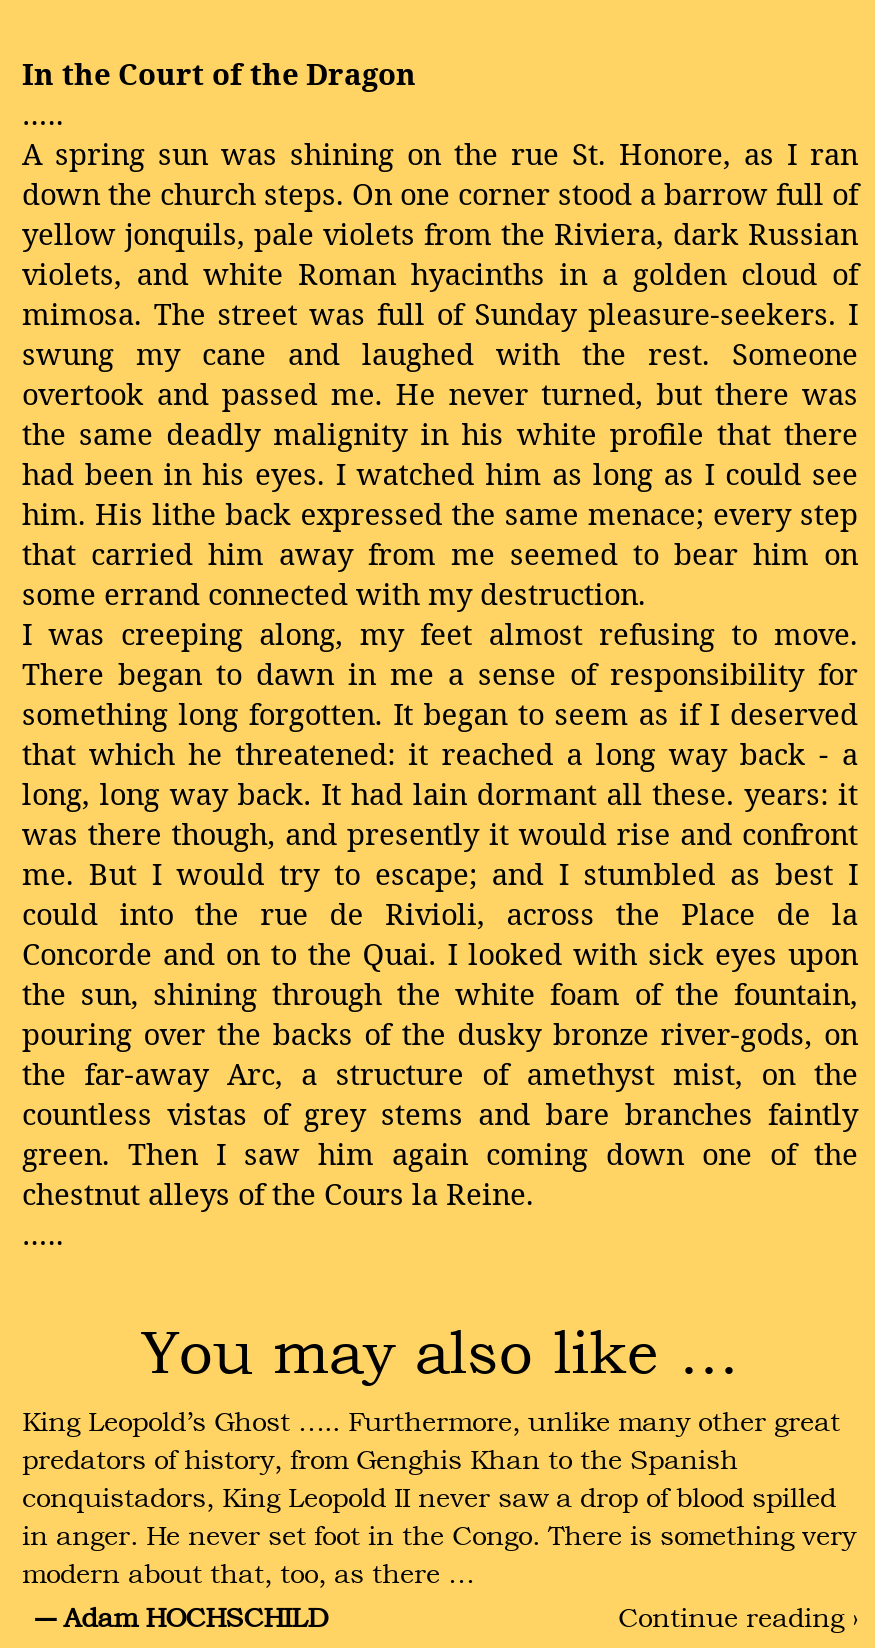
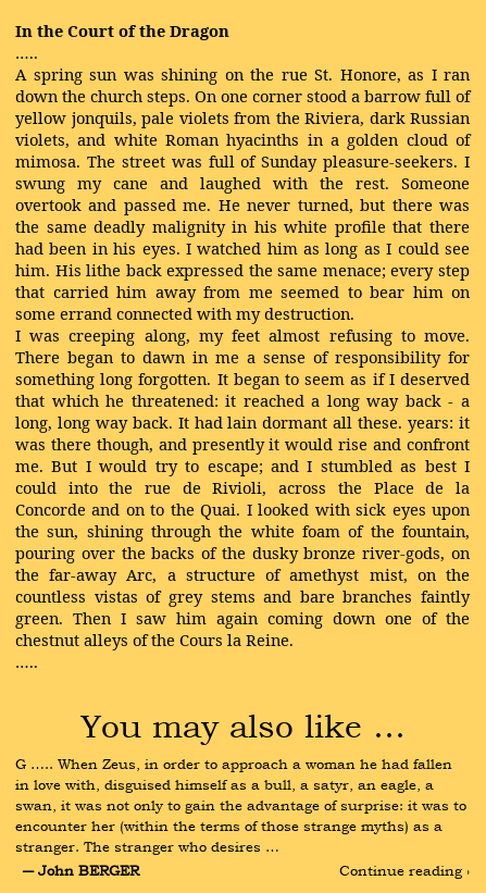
[22,1403,856,1636] King Leopold’s Ghost ….. Furthermore, unlike many other great | predators of history, from Genghis Khan to the Spanish | conquistadors, King Leopold II never saw a drop of blood spilled | in anger. He never set foot in the Congo. There is something very | modern about that, too, as there … | ― Adam HOCHSCHILD -> [15,754,466,880] G ….. When Zeus, in order to approach a woman he had fallen | in love with, disguised himself as a bull, a satyr, an eagle, a | swan, it was not only to gain the advantage of surprise: it was to | encounter her (within the terms of those strange myths) as a | stranger. The stranger who desires … | ― John BERGER

